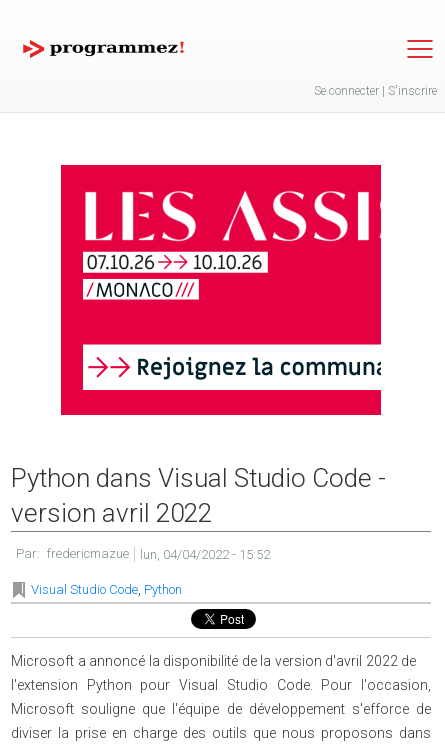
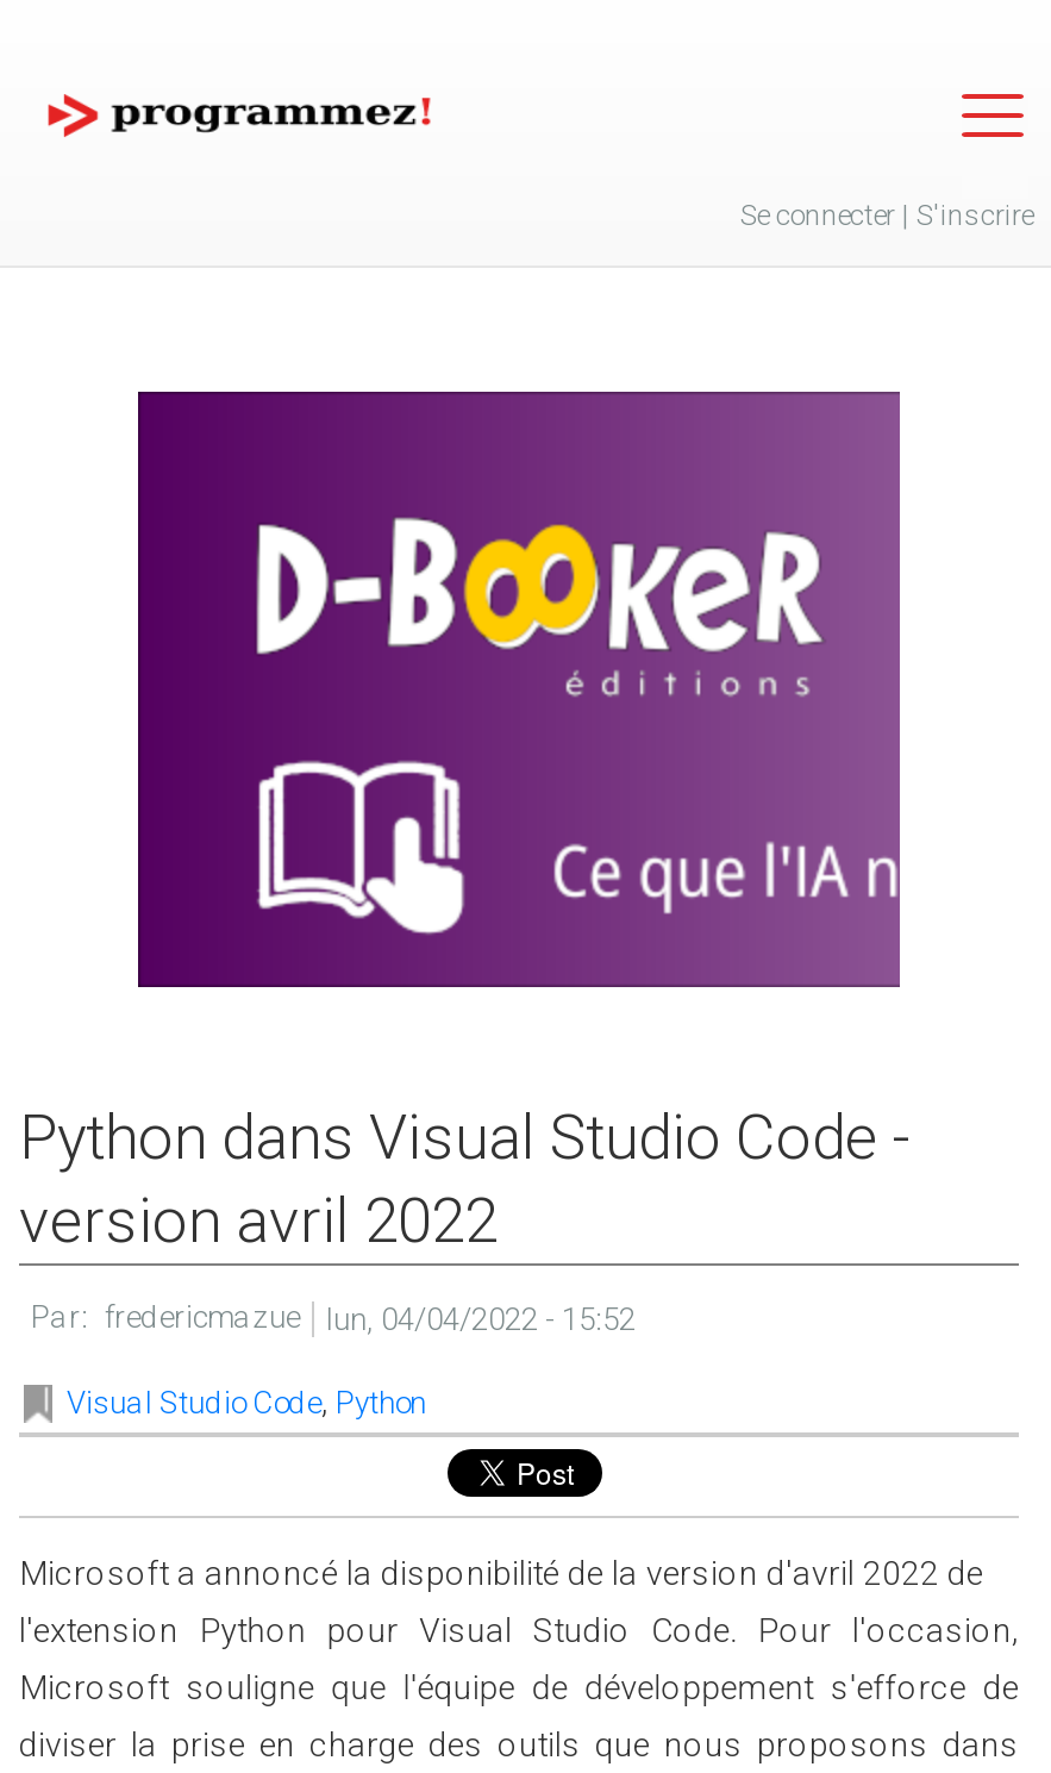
[60,164,382,416] [image] -> [136,389,902,989] [image]

